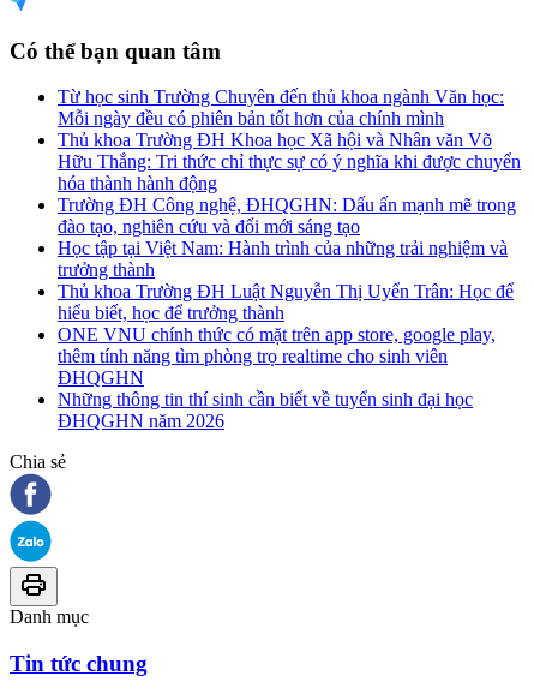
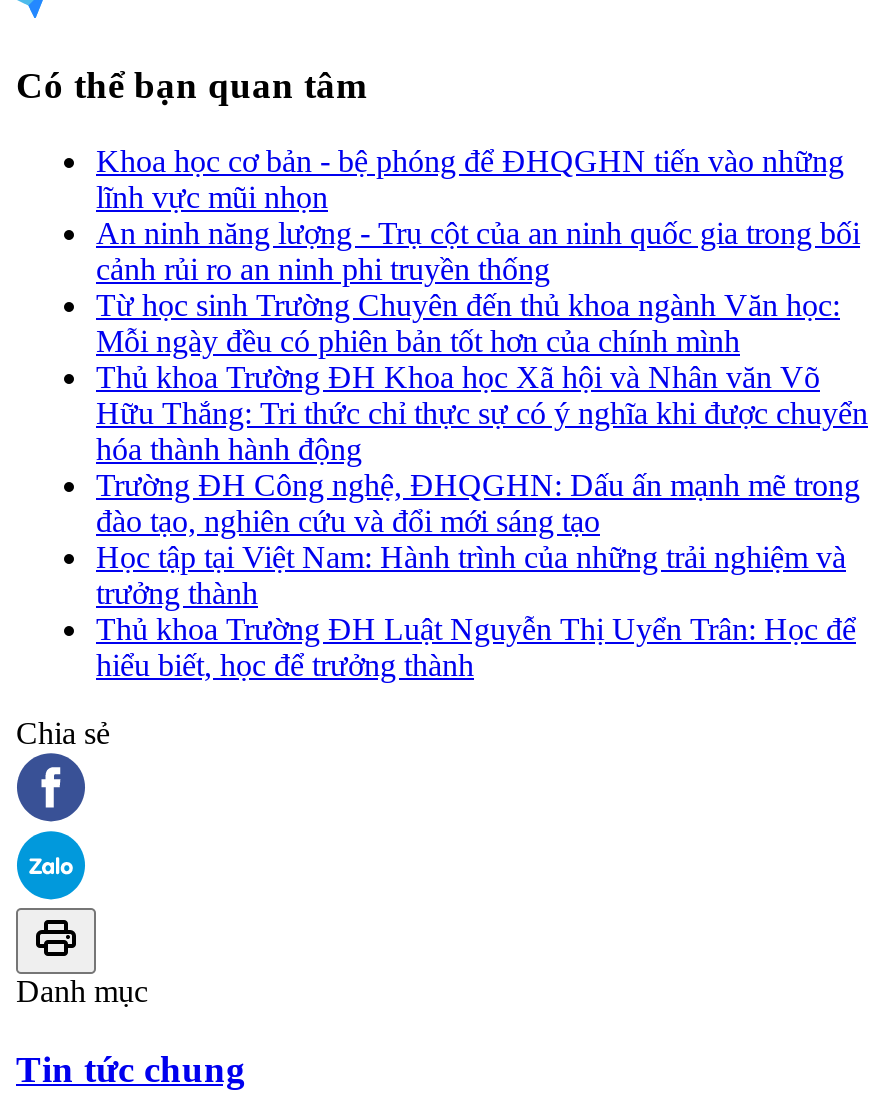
none -> [96,144,860,286] Khoa học cơ bản - bệ phóng để ĐHQGHN tiến vào những | lĩnh vực mũi nhọn | An ninh năng lượng - Trụ cột của an ninh quốc gia trong bối | cảnh rủi ro an ninh phi truyền thống
moved [58,87,521,323] -> [96,288,868,682]: Từ học sinh Trường Chuyên đến thủ khoa ngành Văn học: | Mỗi ngày đều có phiên bản tốt hơn của chính mình | Thủ khoa Trường ĐH Khoa học Xã hội và Nhân văn Võ | ... | Thủ khoa Trường ĐH Luật Nguyễn Thị Uyển Trân: Học để | hiểu biết, học để trưởng thành
[58,324,496,431] ONE VNU chính thức có mặt trên app store, google play, | thêm tính năng tìm phòng trọ realtime cho sinh viên | ĐHQGHN | Những thông tin thí sinh cần biết về tuyển sinh đại học | ĐHQGHN năm 2026 -> none

